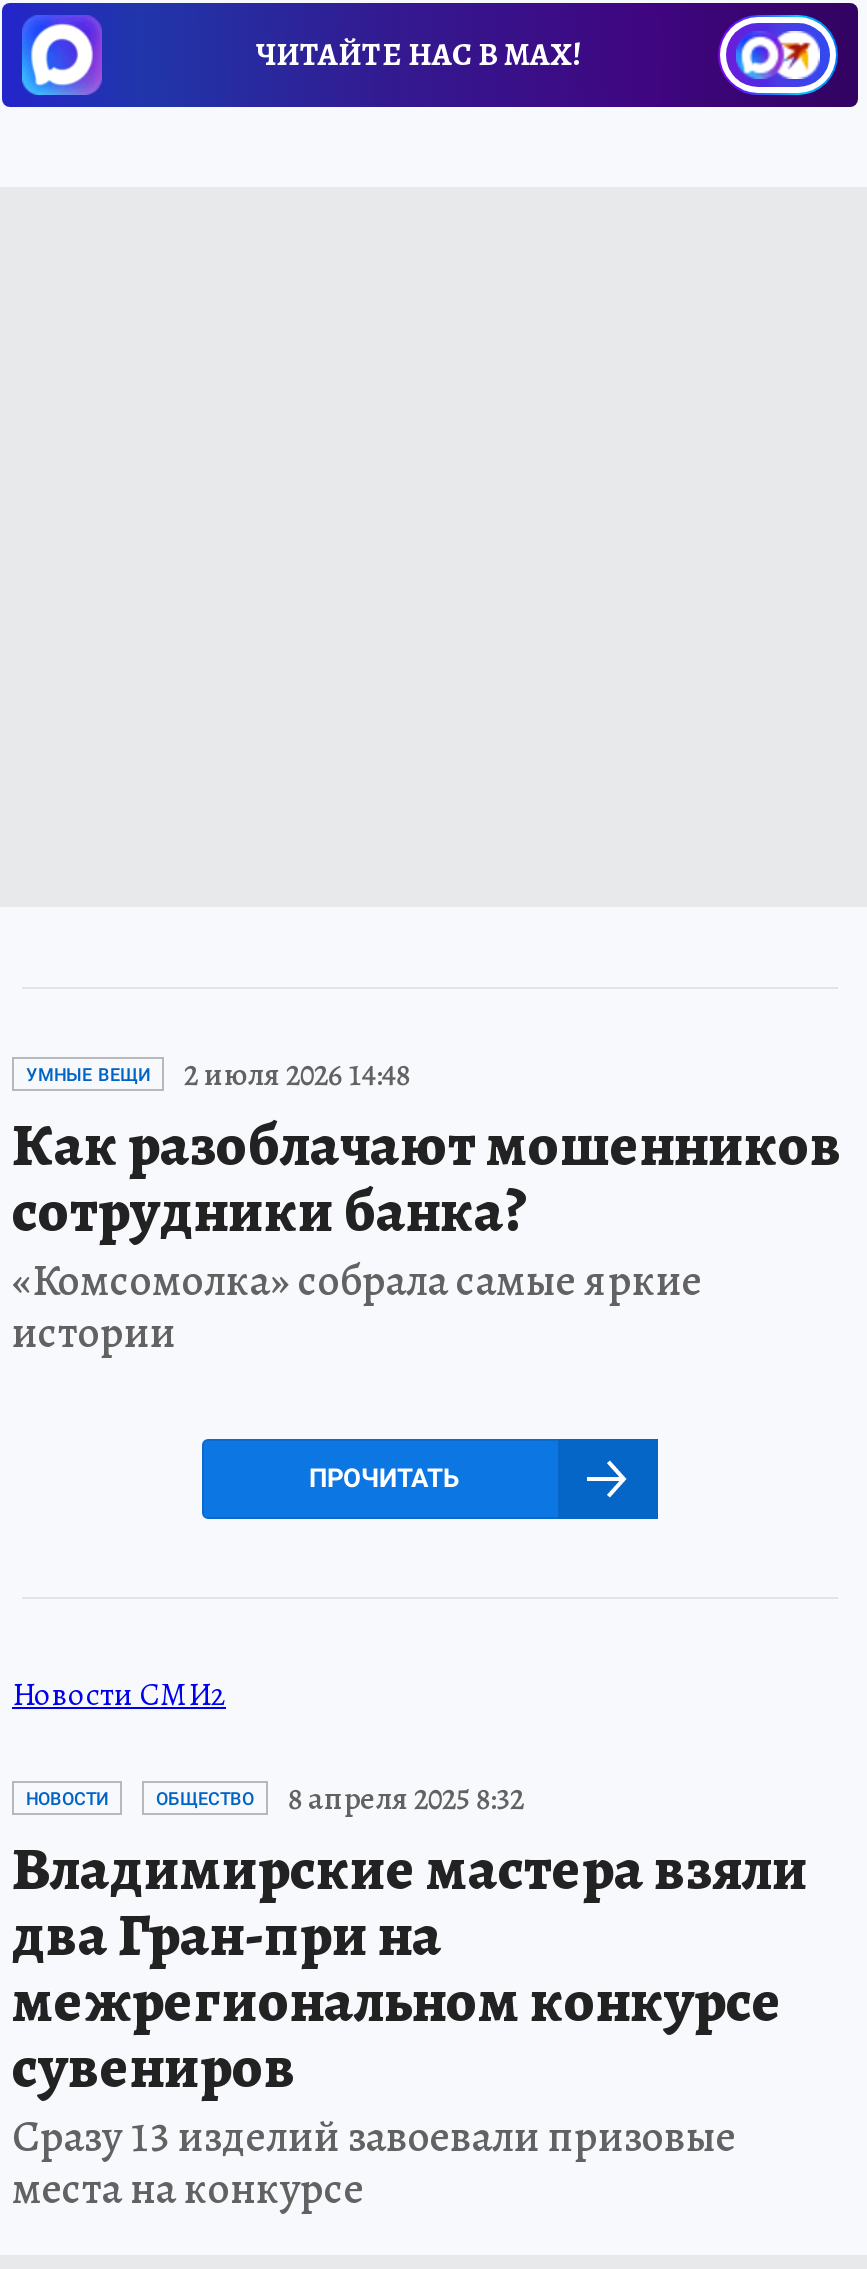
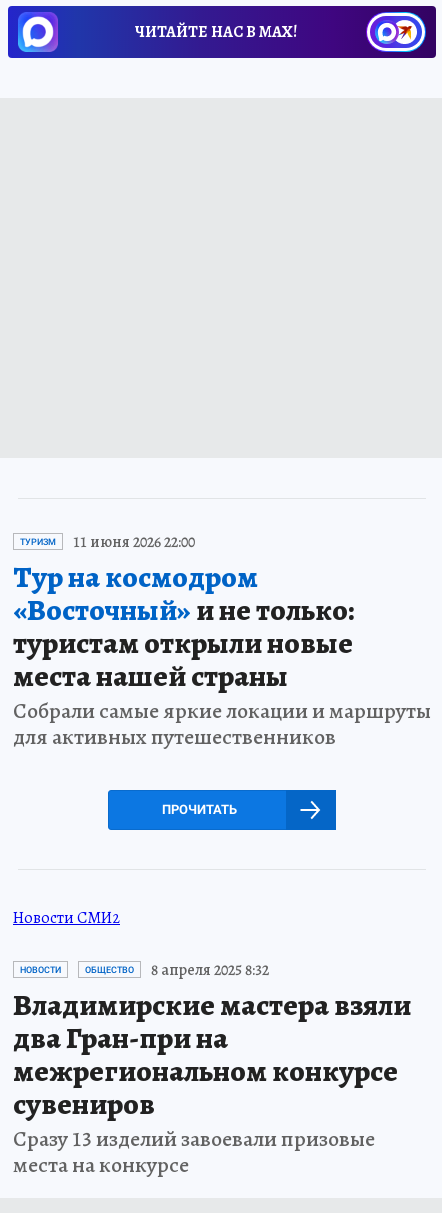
[12,1053,842,1363] УМНЫЕ ВЕЩИ | 2 июля 2026 14:48 | Как разоблачают мошенников | сотрудники банка? | «Комсомолка» собрала самые яркие | истории -> [13,531,431,752] ТУРИЗМ | 11 июня 2026 22:00 | Тур на космодром | «Восточный»и не только: | туристам открыли новые | места нашей страны | Собрали самые яркие локации и маршруты | для активных путешественников

